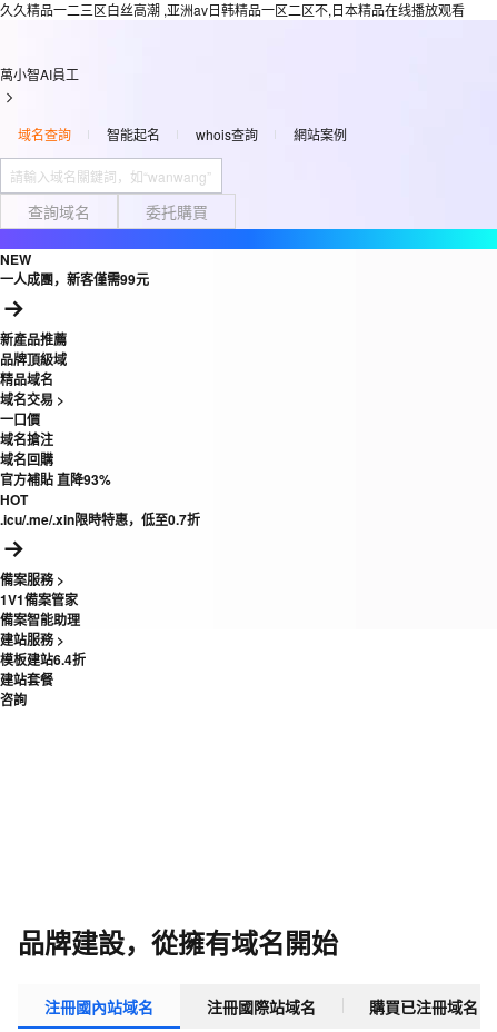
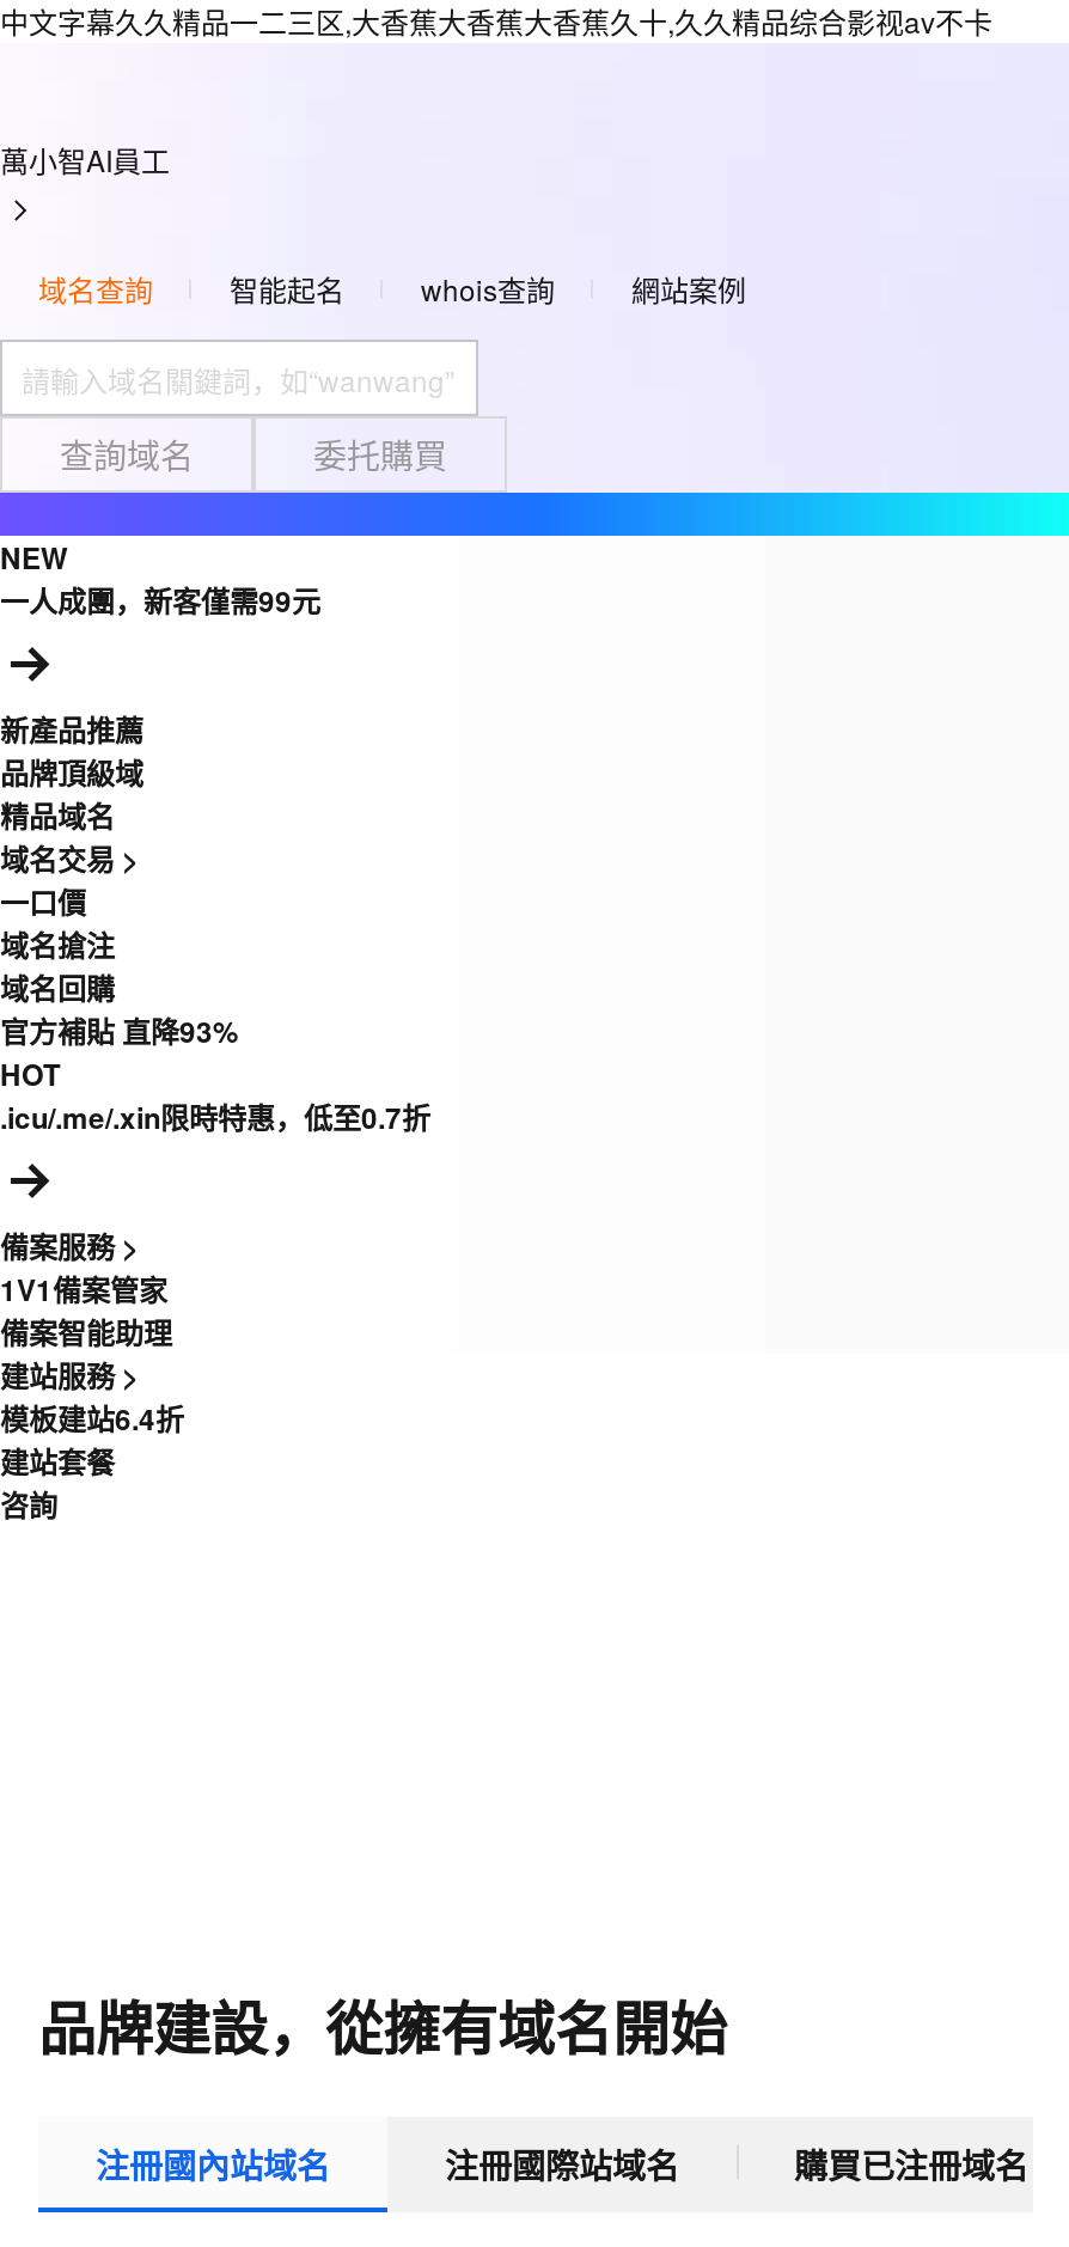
[0,0,465,19] 久久精品一二三区白丝高潮 ,亚洲av日韩精品一区二区不,日本精品在线播放观看 -> [0,0,992,41] 中文字幕久久精品一二三区,大香蕉大香蕉大香蕉久十,久久精品综合影视av不卡

